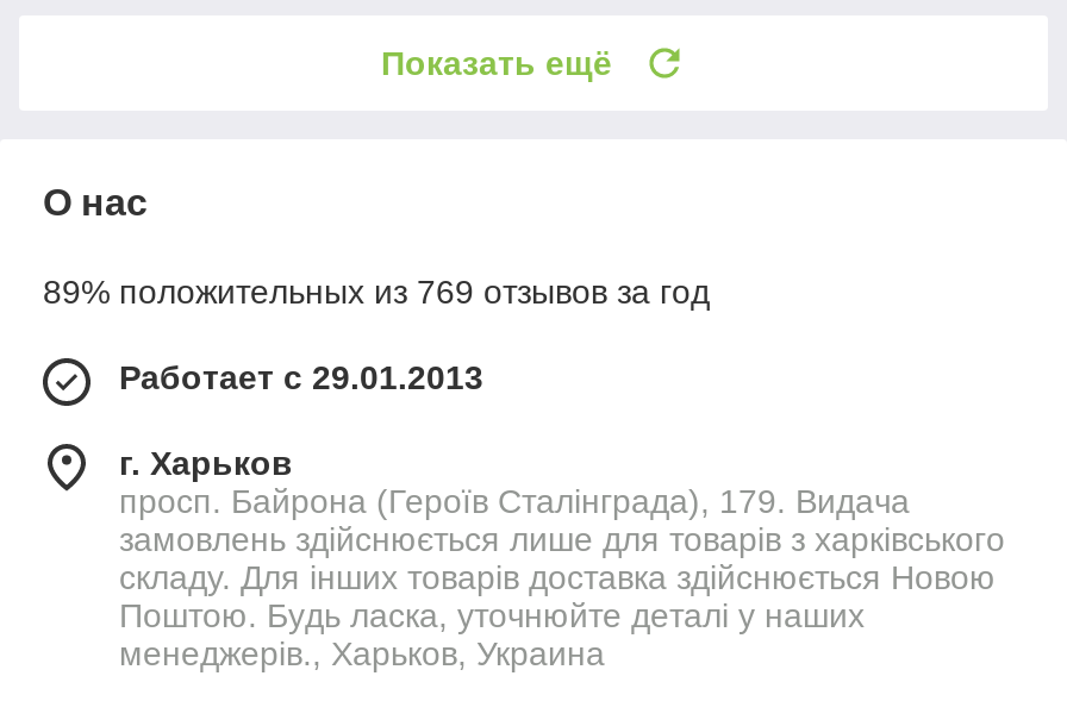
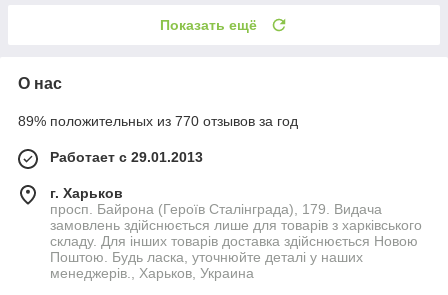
[43,272,710,310] 89% положительных из 769 отзывов за год -> [18,113,298,129] 89% положительных из 770 отзывов за год

